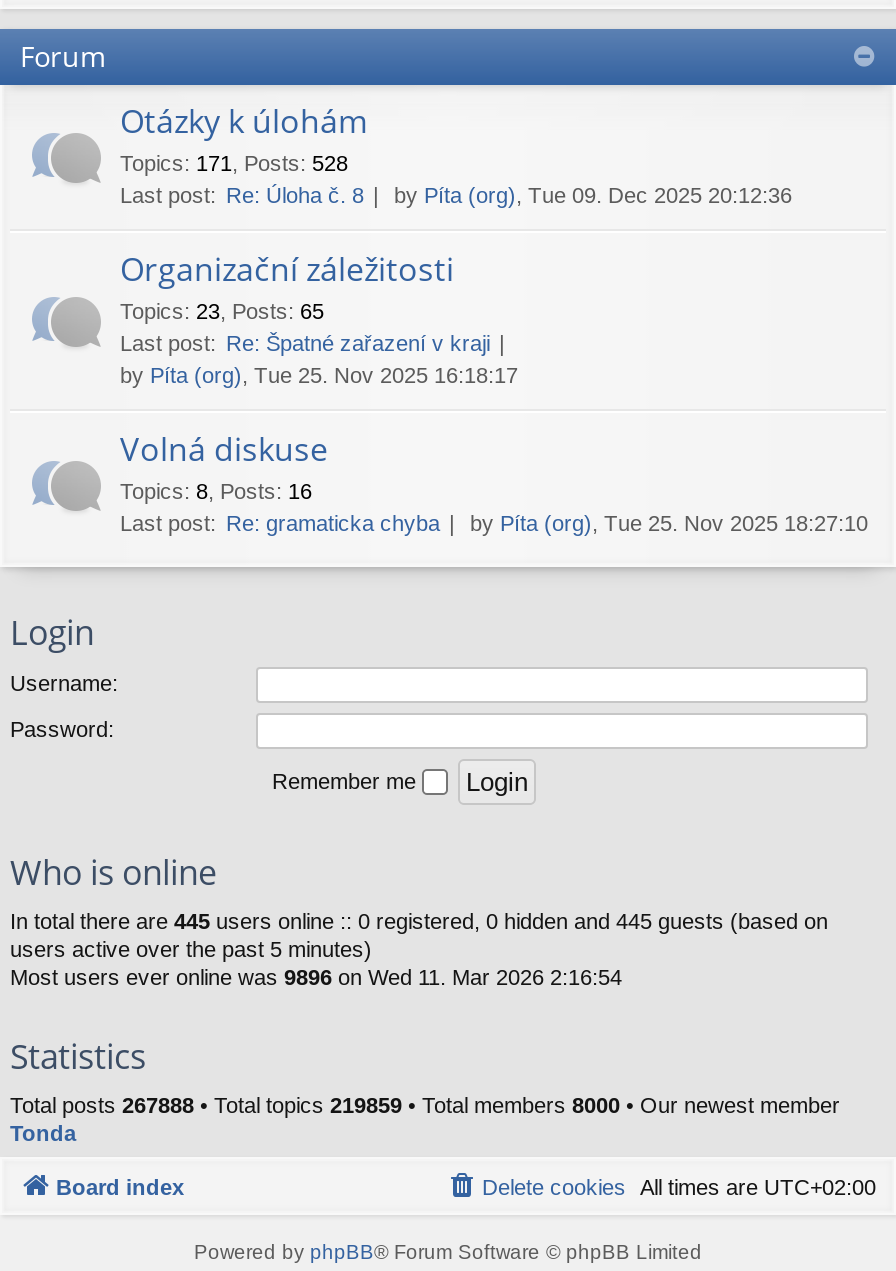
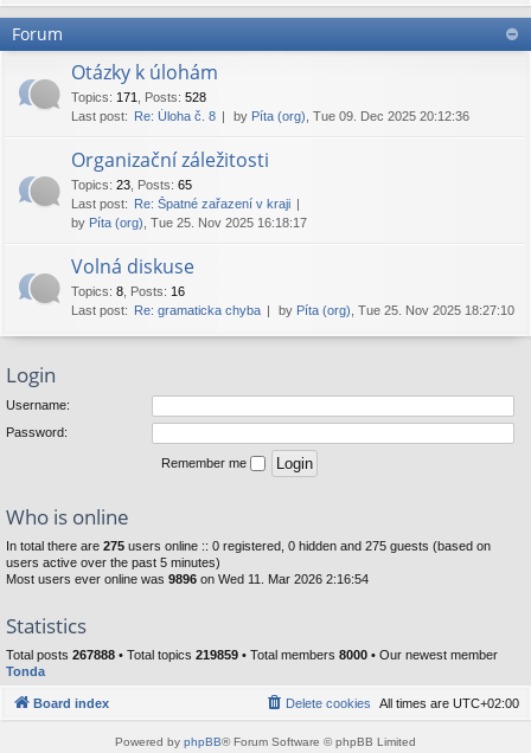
[10,908,828,932] In total there are 445 users online :: 0 registered, 0 hidden and 445 guests (based on -> [6,538,491,552] In total there are 275 users online :: 0 registered, 0 hidden and 275 guests (based on

